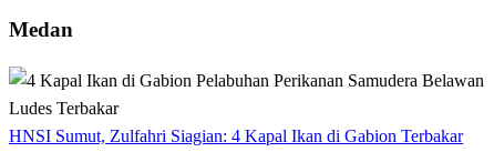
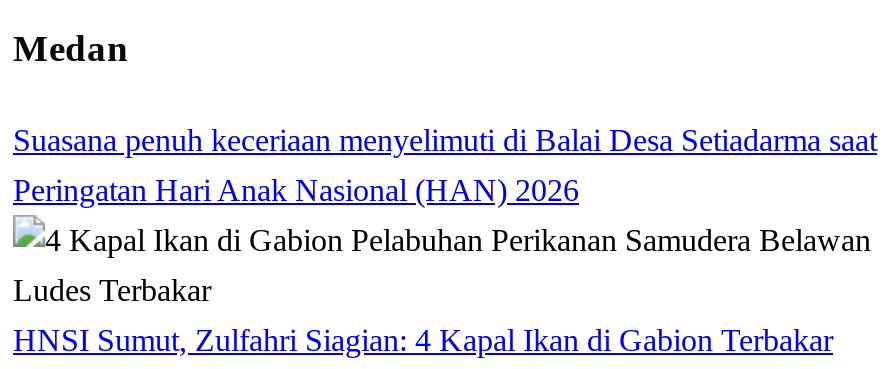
none -> [13,123,877,207] Suasana penuh keceriaan menyelimuti di Balai Desa Setiadarma saat | Peringatan Hari Anak Nasional (HAN) 2026

